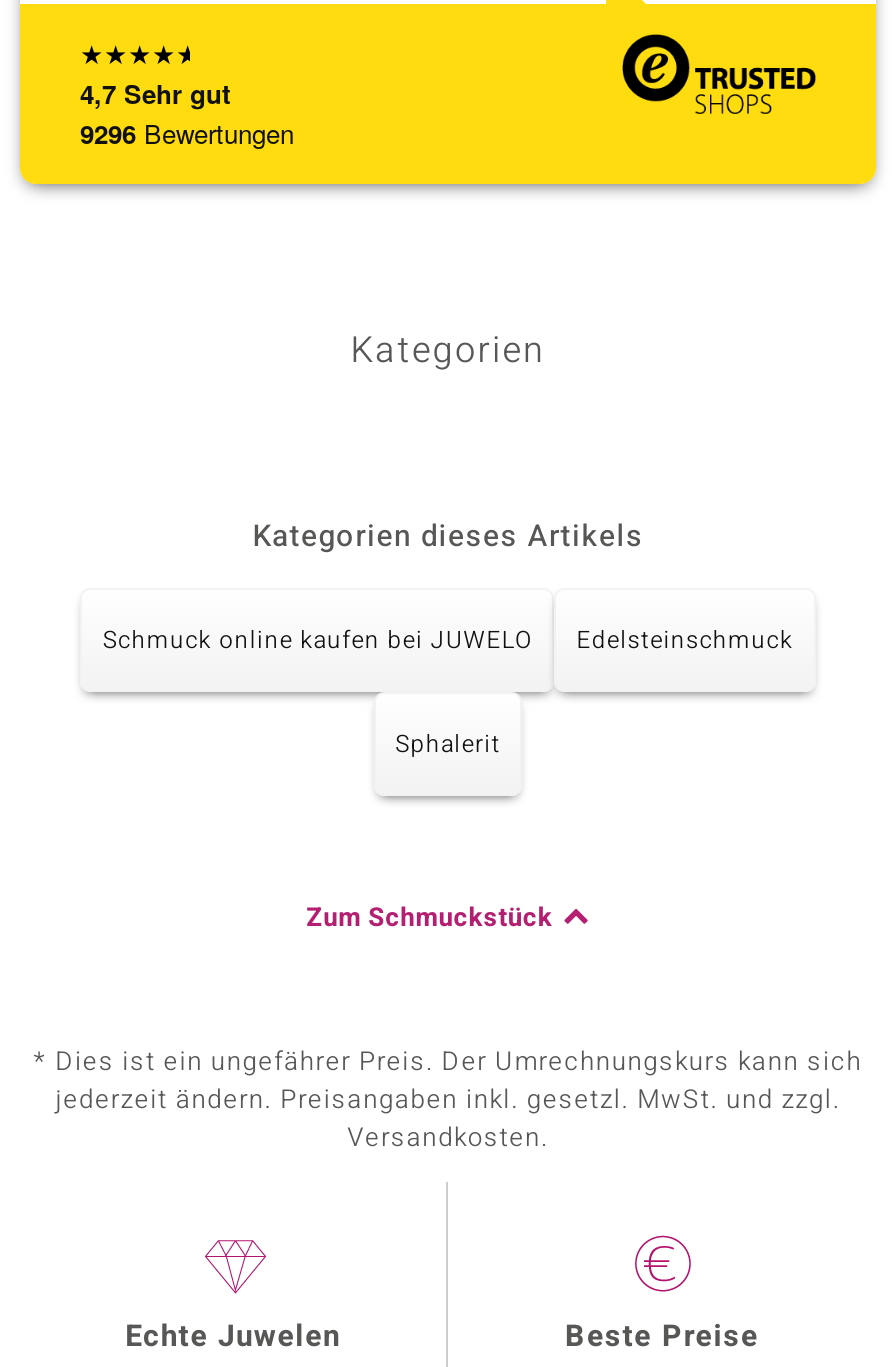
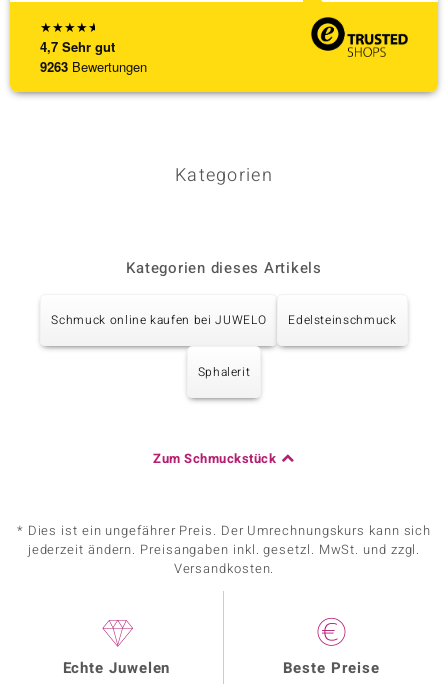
[80,114,294,152] 9296 Bewertungen -> [40,57,147,76] 9263 Bewertungen

